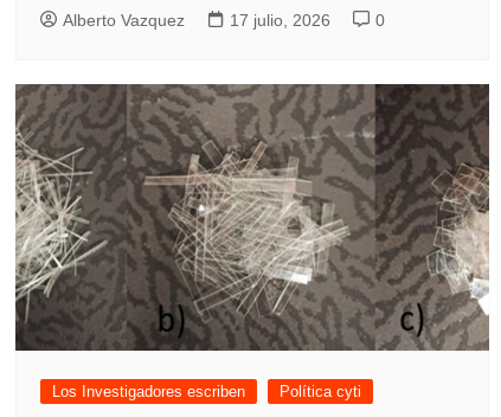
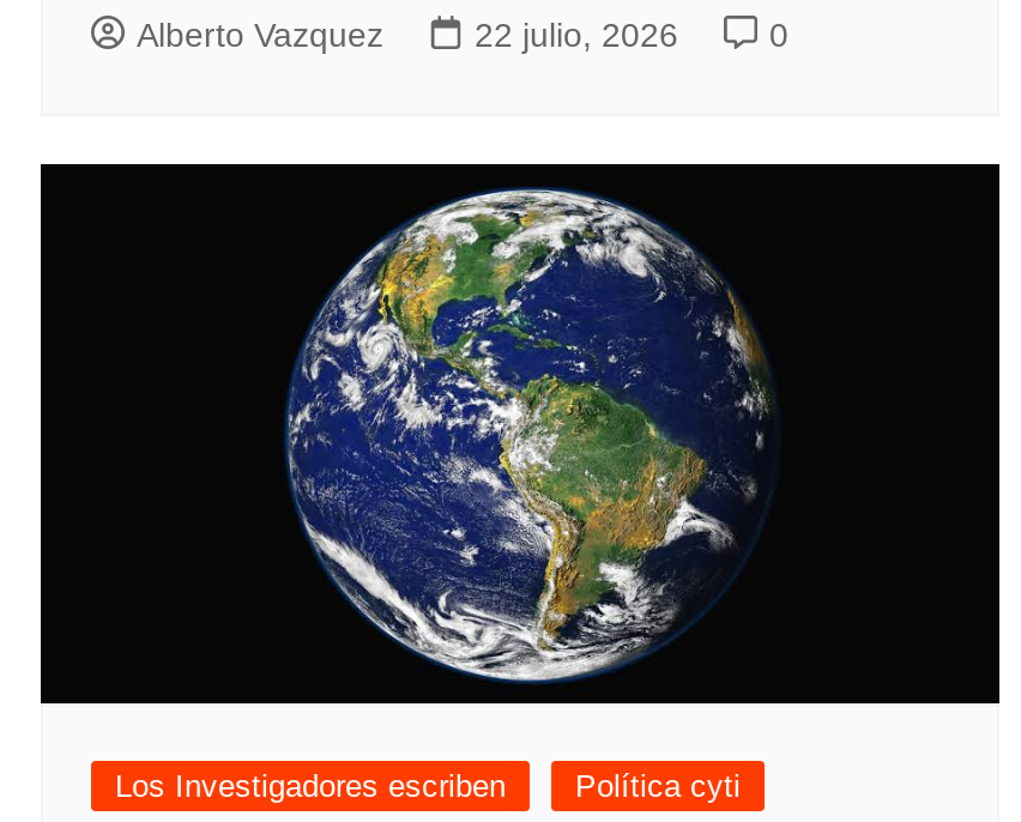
[230,11,330,29] 17 julio, 2026 -> [475,17,678,55] 22 julio, 2026
[14,84,490,351] [image] -> [38,163,1002,702] [image]

